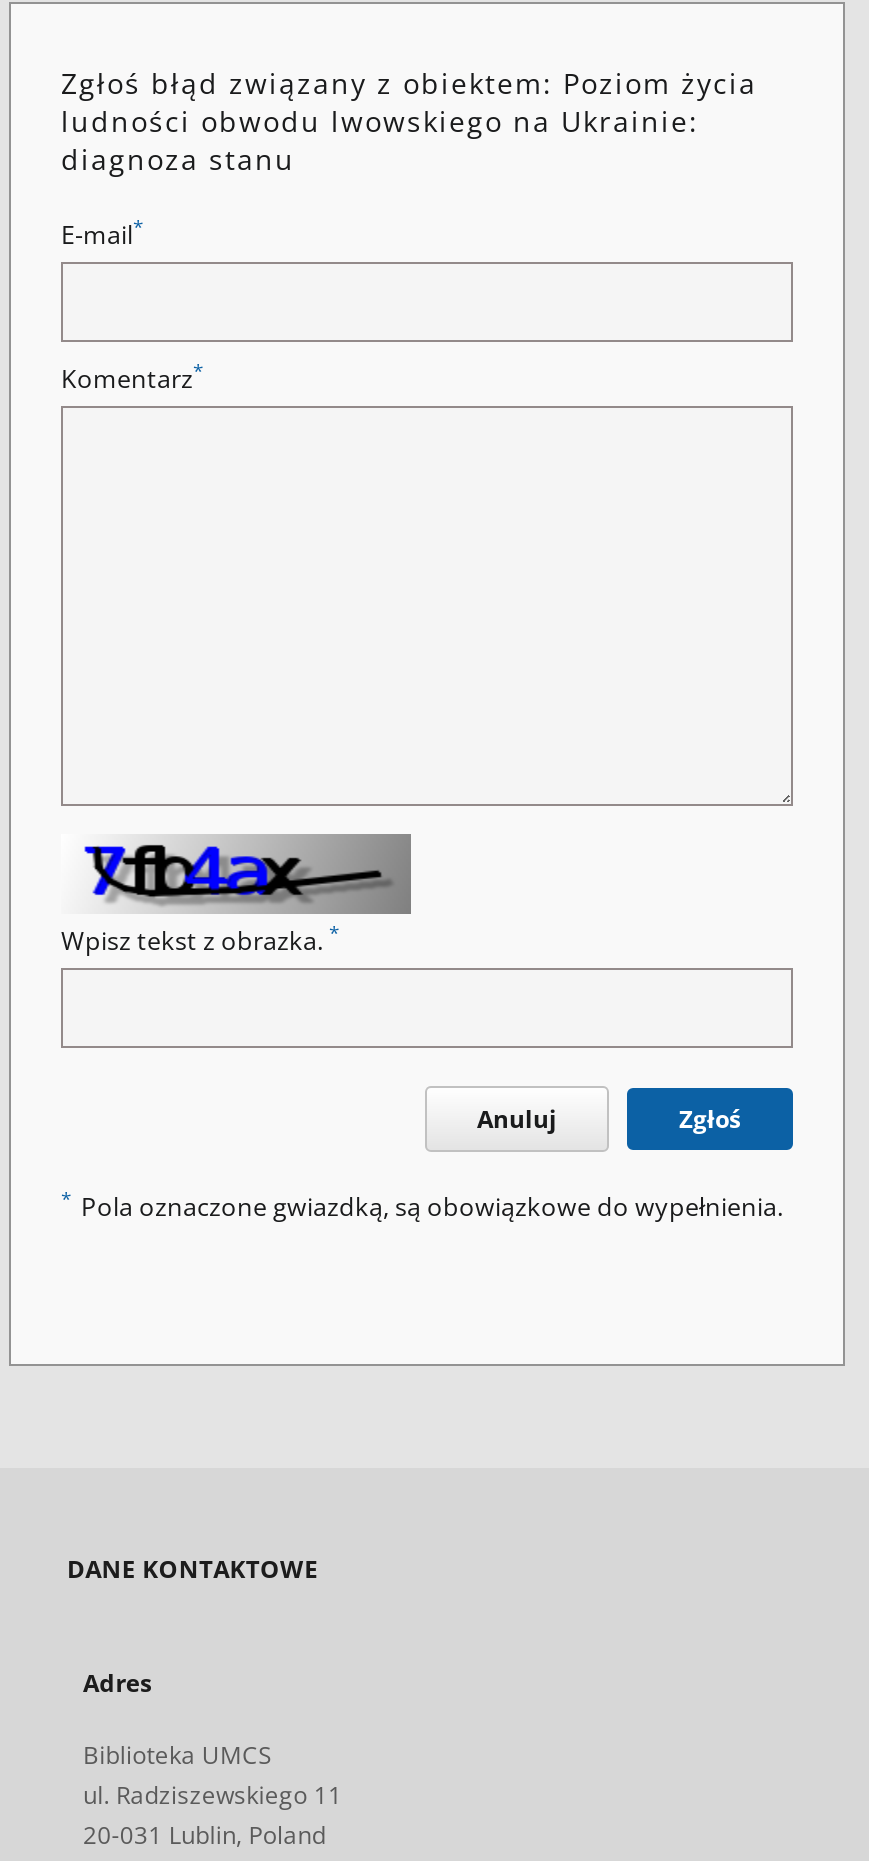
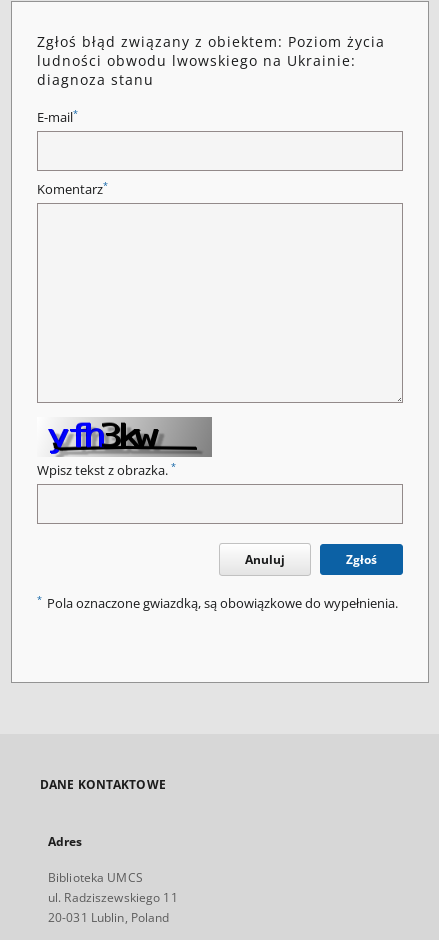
[83,842,391,912] [image] -> [47,421,201,457] [image]

